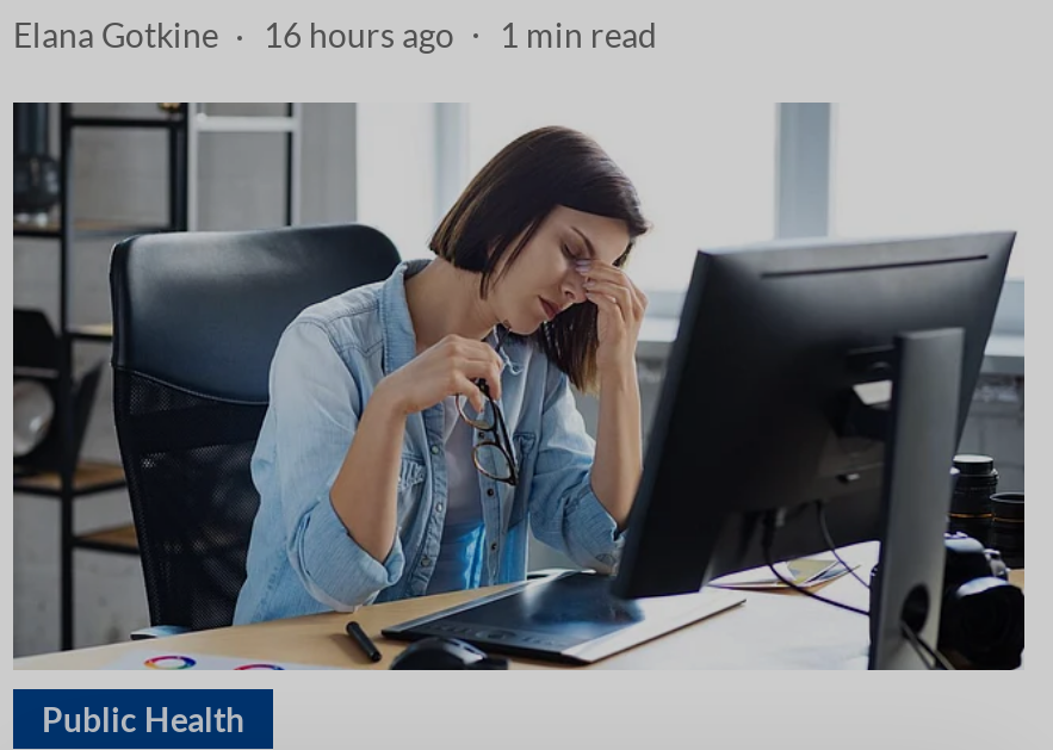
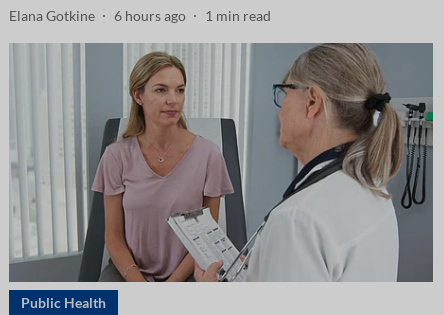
[13,14,657,55] Elana Gotkine 16 hours ago 1 min read -> [9,6,271,23] Elana Gotkine 6 hours ago 1 min read
[11,101,1027,693] [image] -> [9,42,434,291] [image]

